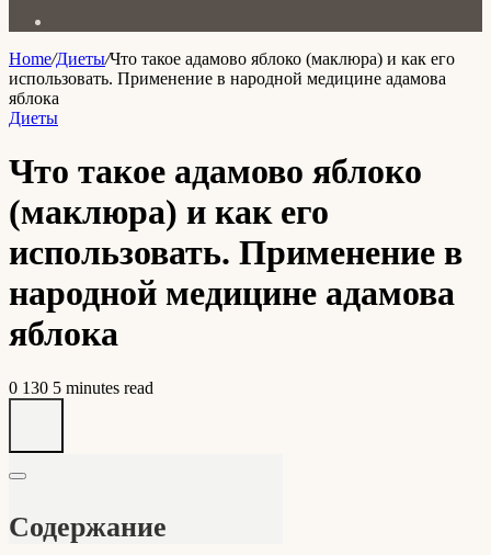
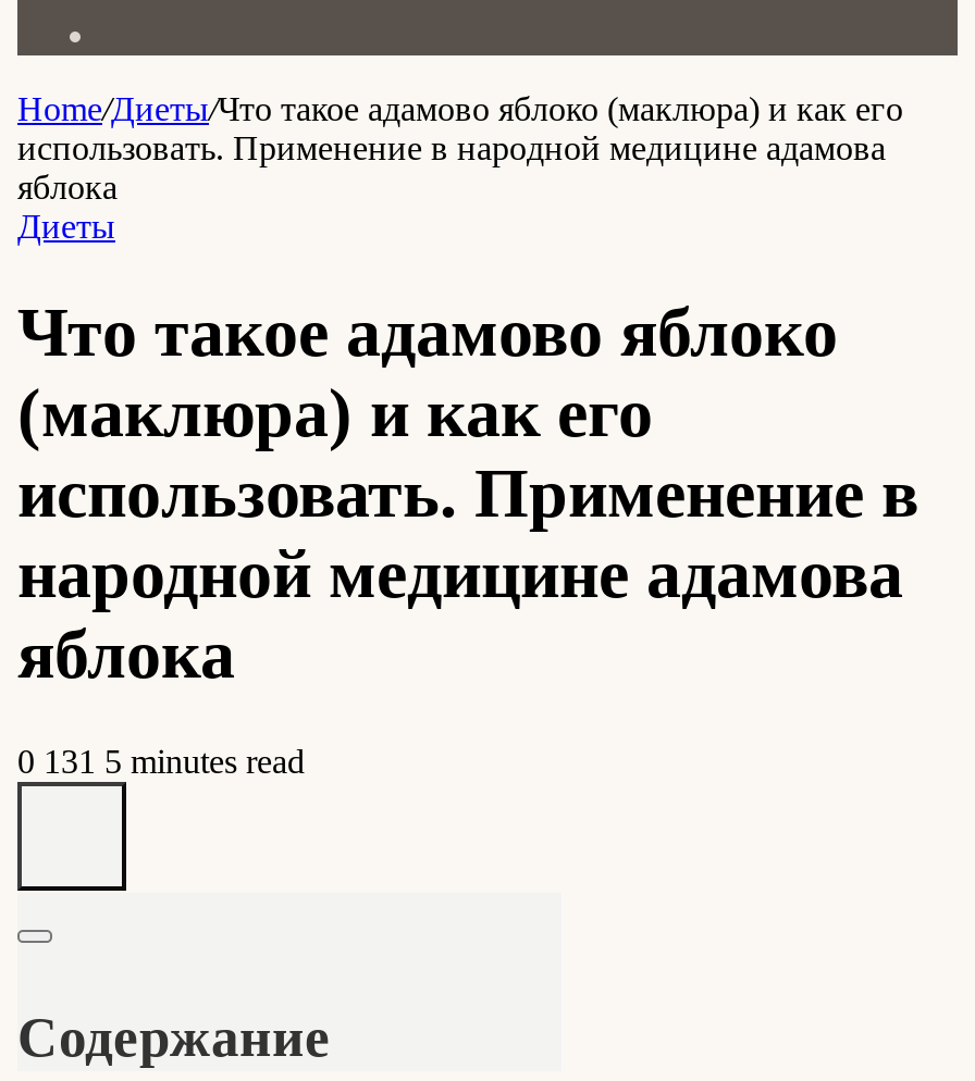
[9,378,153,397] 0 130 5 minutes read -> [17,743,305,780] 0 131 5 minutes read

